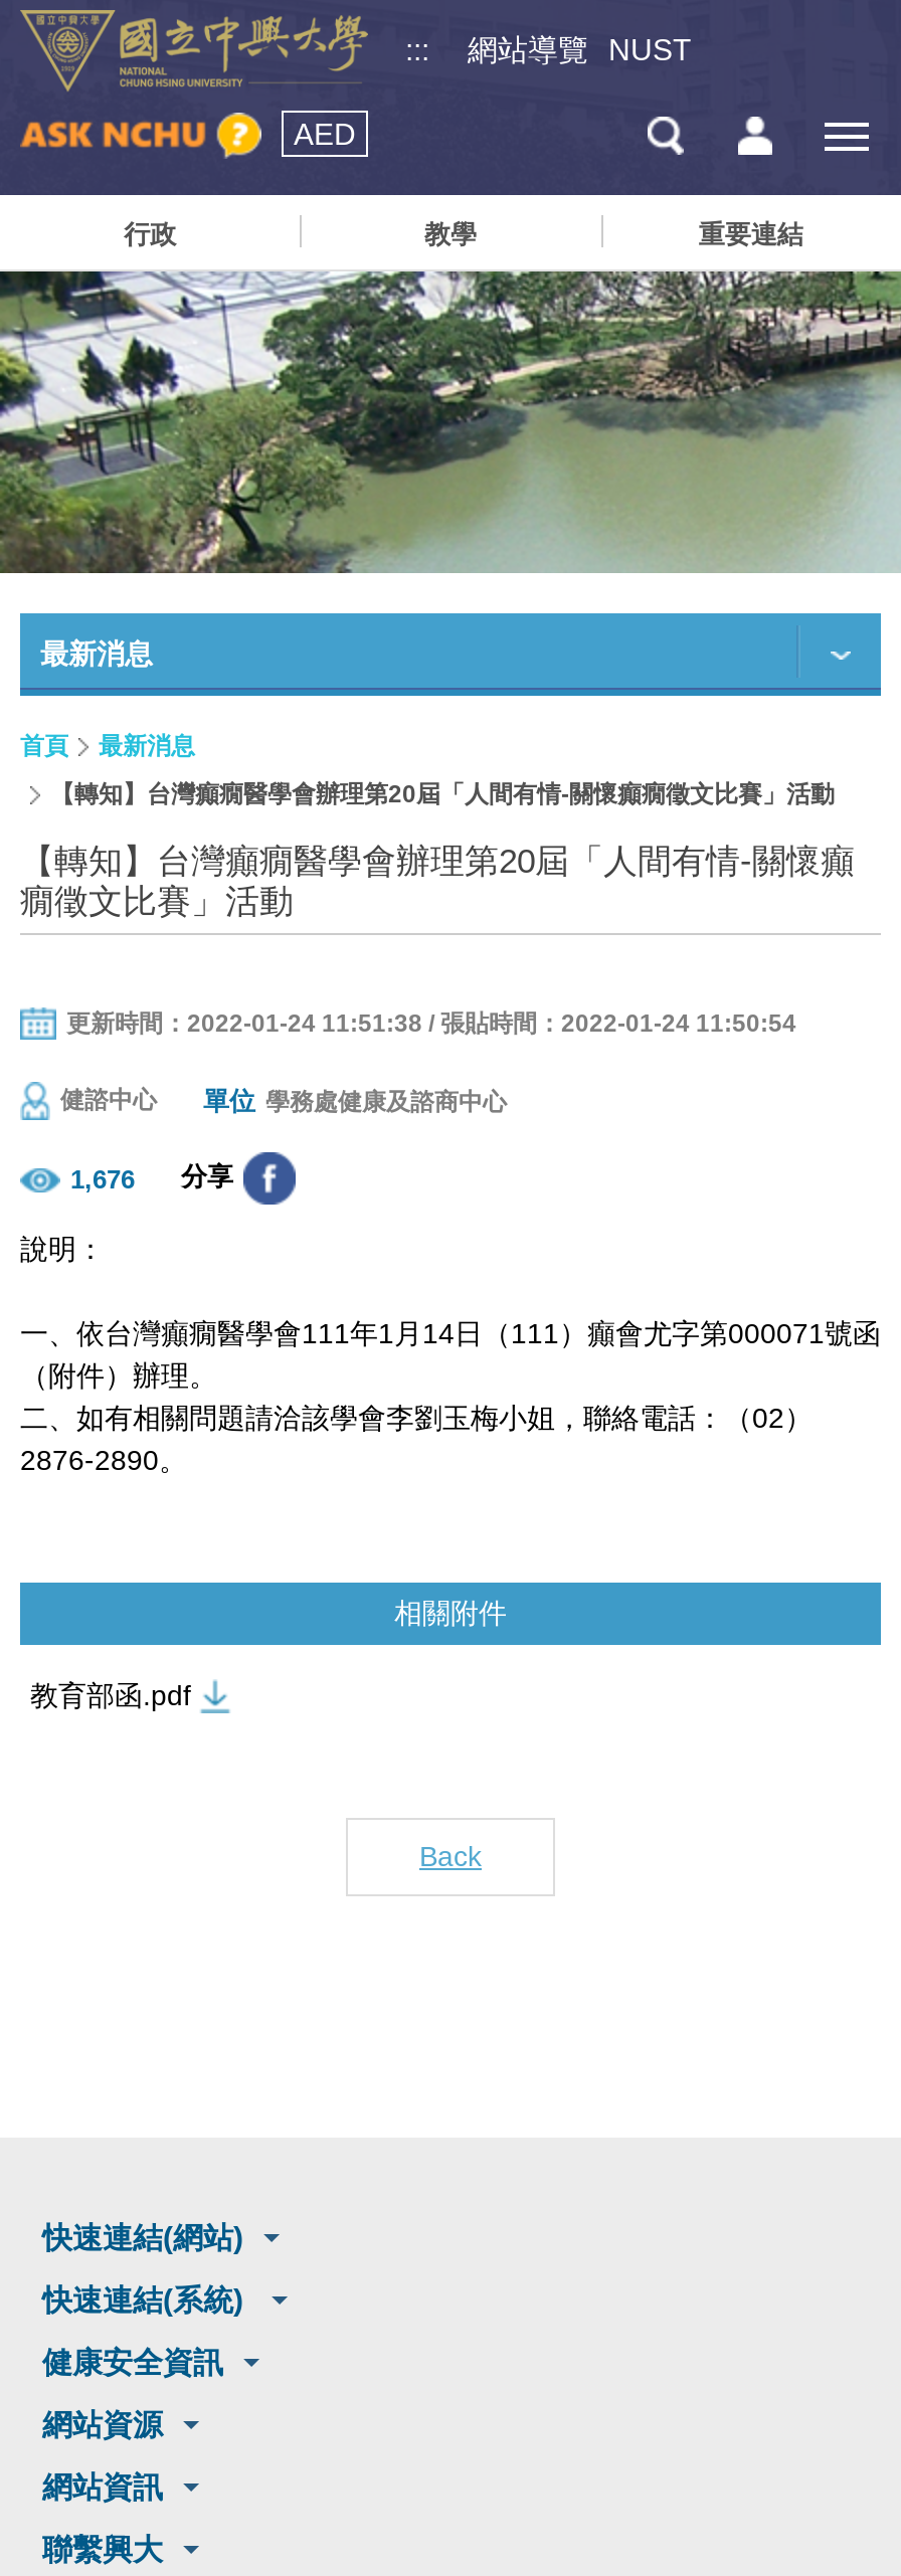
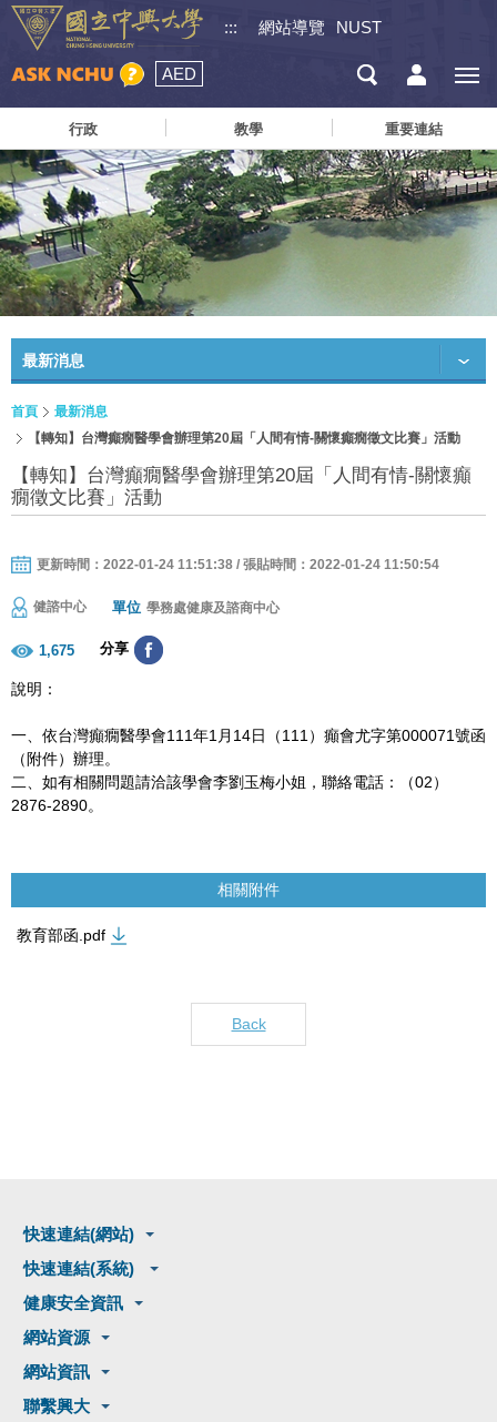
[70,1162,233,1194] 1,676 分享 -> [39,641,129,659] 1,675 分享

